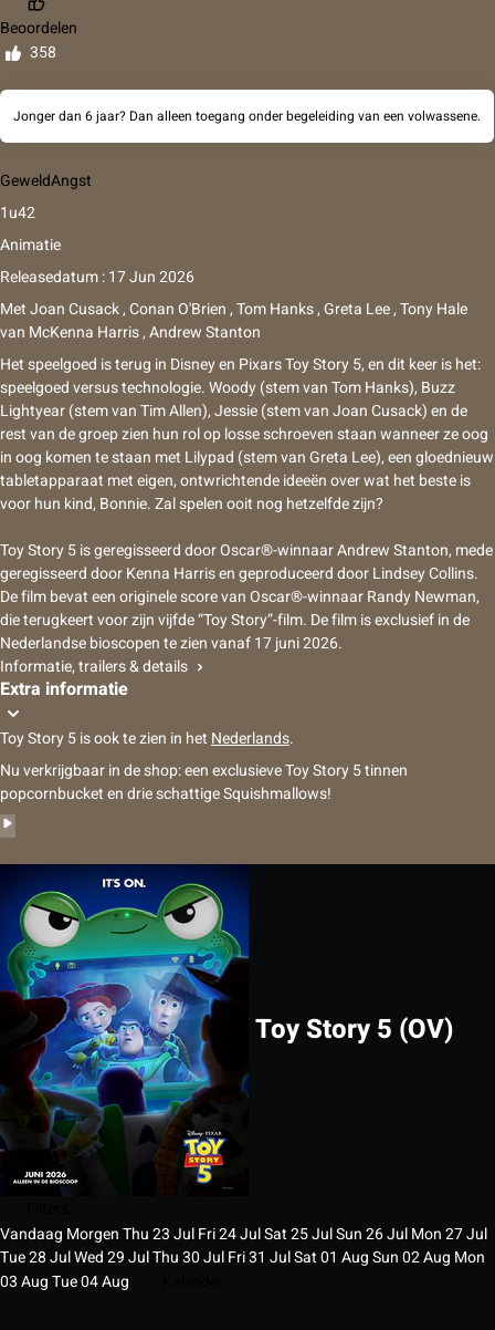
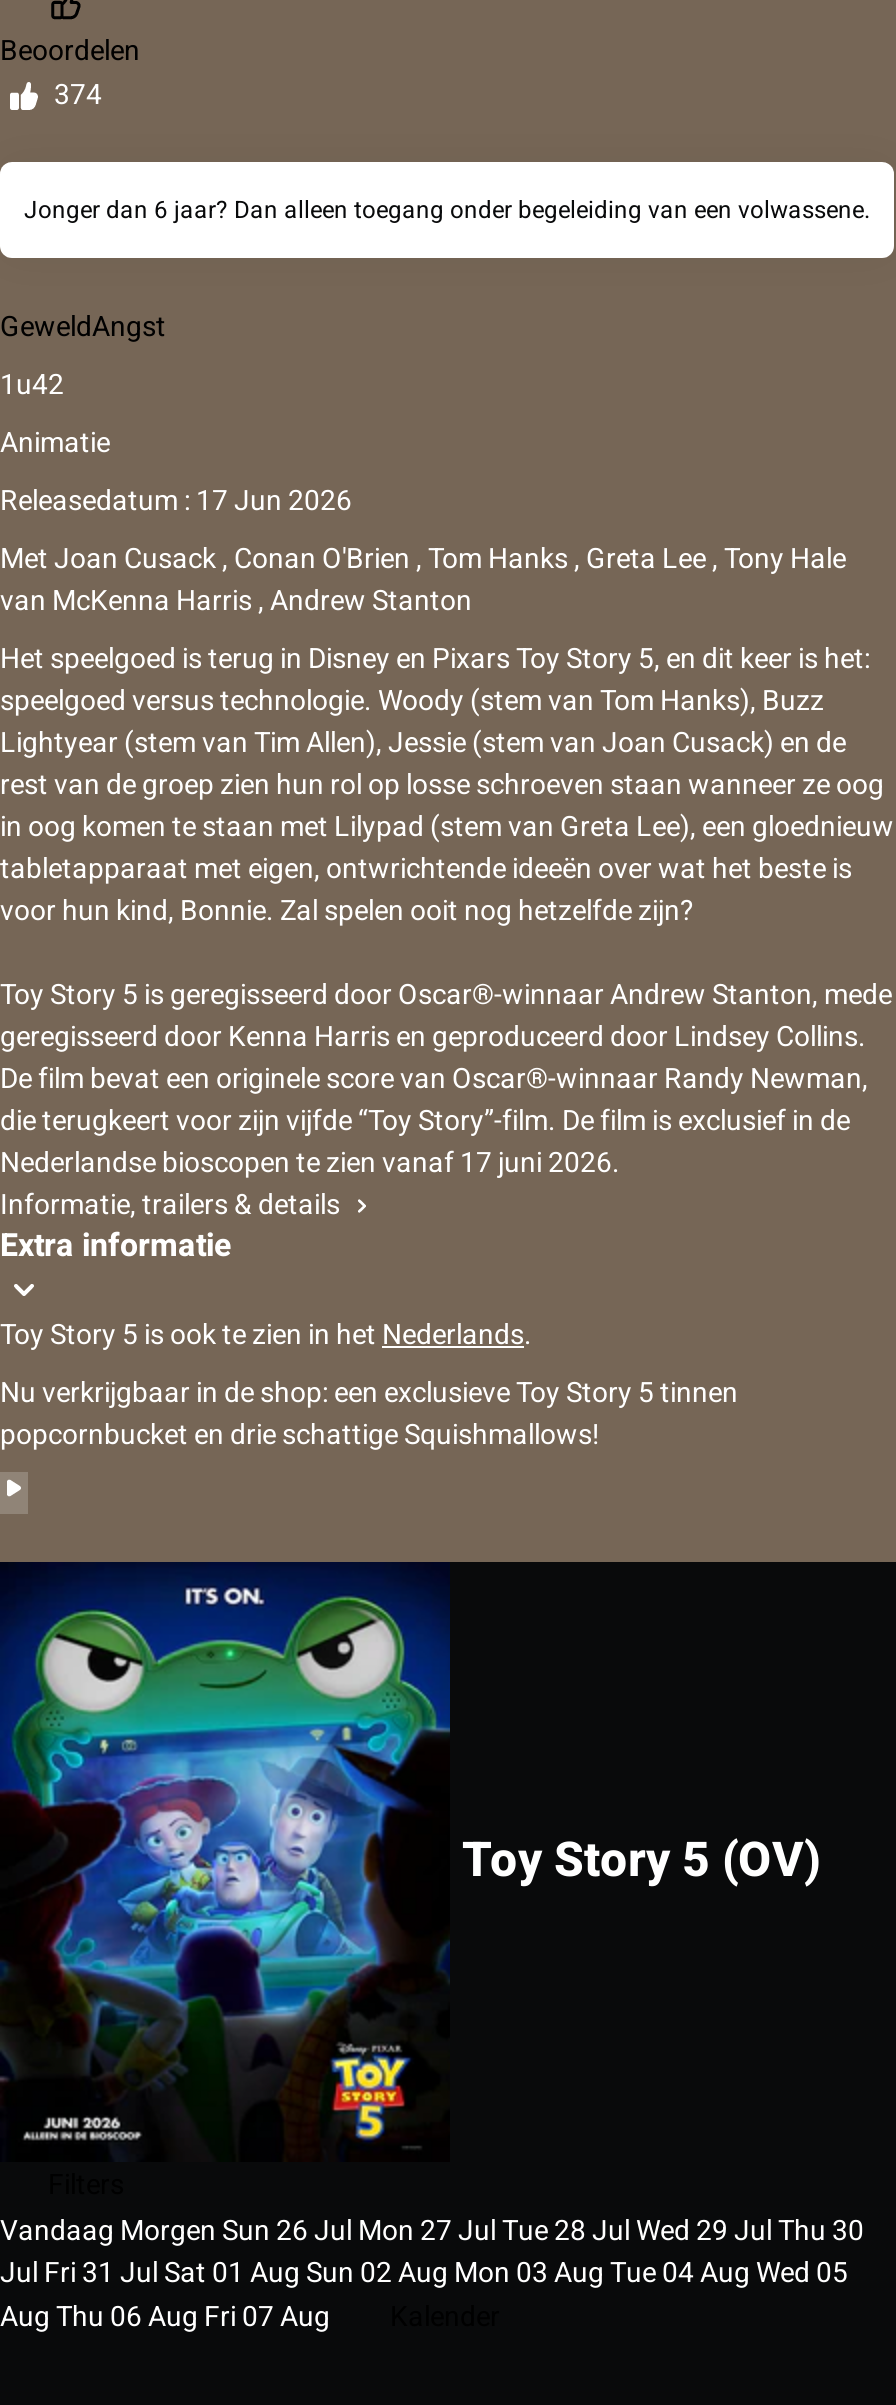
[27,41,56,64] 358 -> [48,74,102,116] 374
[0,1223,487,1294] Vandaag Morgen Thu 23 Jul Fri 24Jul Sat 25 Jul Sun 26 Jul Mon 27 Jul | Tue 28 Jul Wed 29 Jul Thu 30 Jul Fri 31 Jul Sat 01 Aug Sun 02Aug Mon | 03 Aug Tue 04Aug -> [0,2210,864,2338] Vandaag Morgen Sun 26 Jul Mon 27 Jul Tue28 Jul Wed 29 Jul Thu 30 | Jul Fri 31 Jul Sat 01 Aug Sun 02Aug Mon 03 Aug Tue04Aug Wed 05 | Aug Thu 06Aug Fri 07Aug

